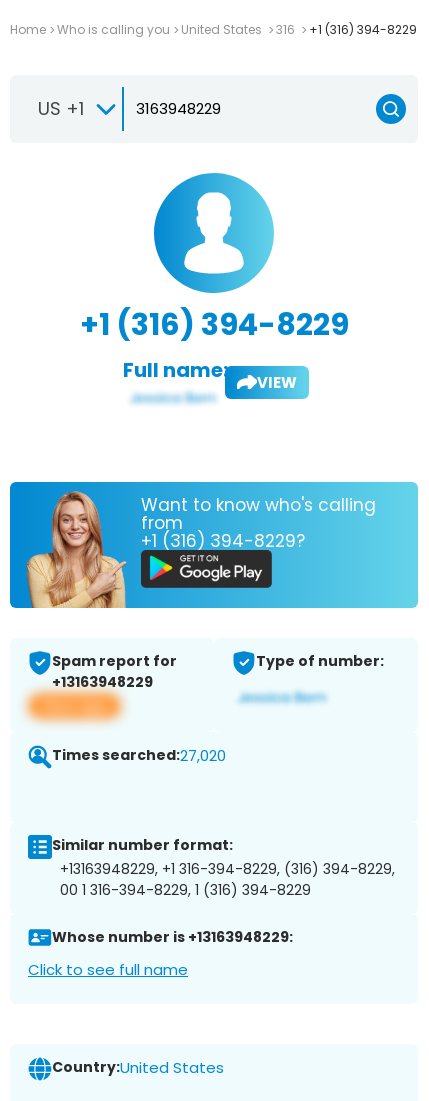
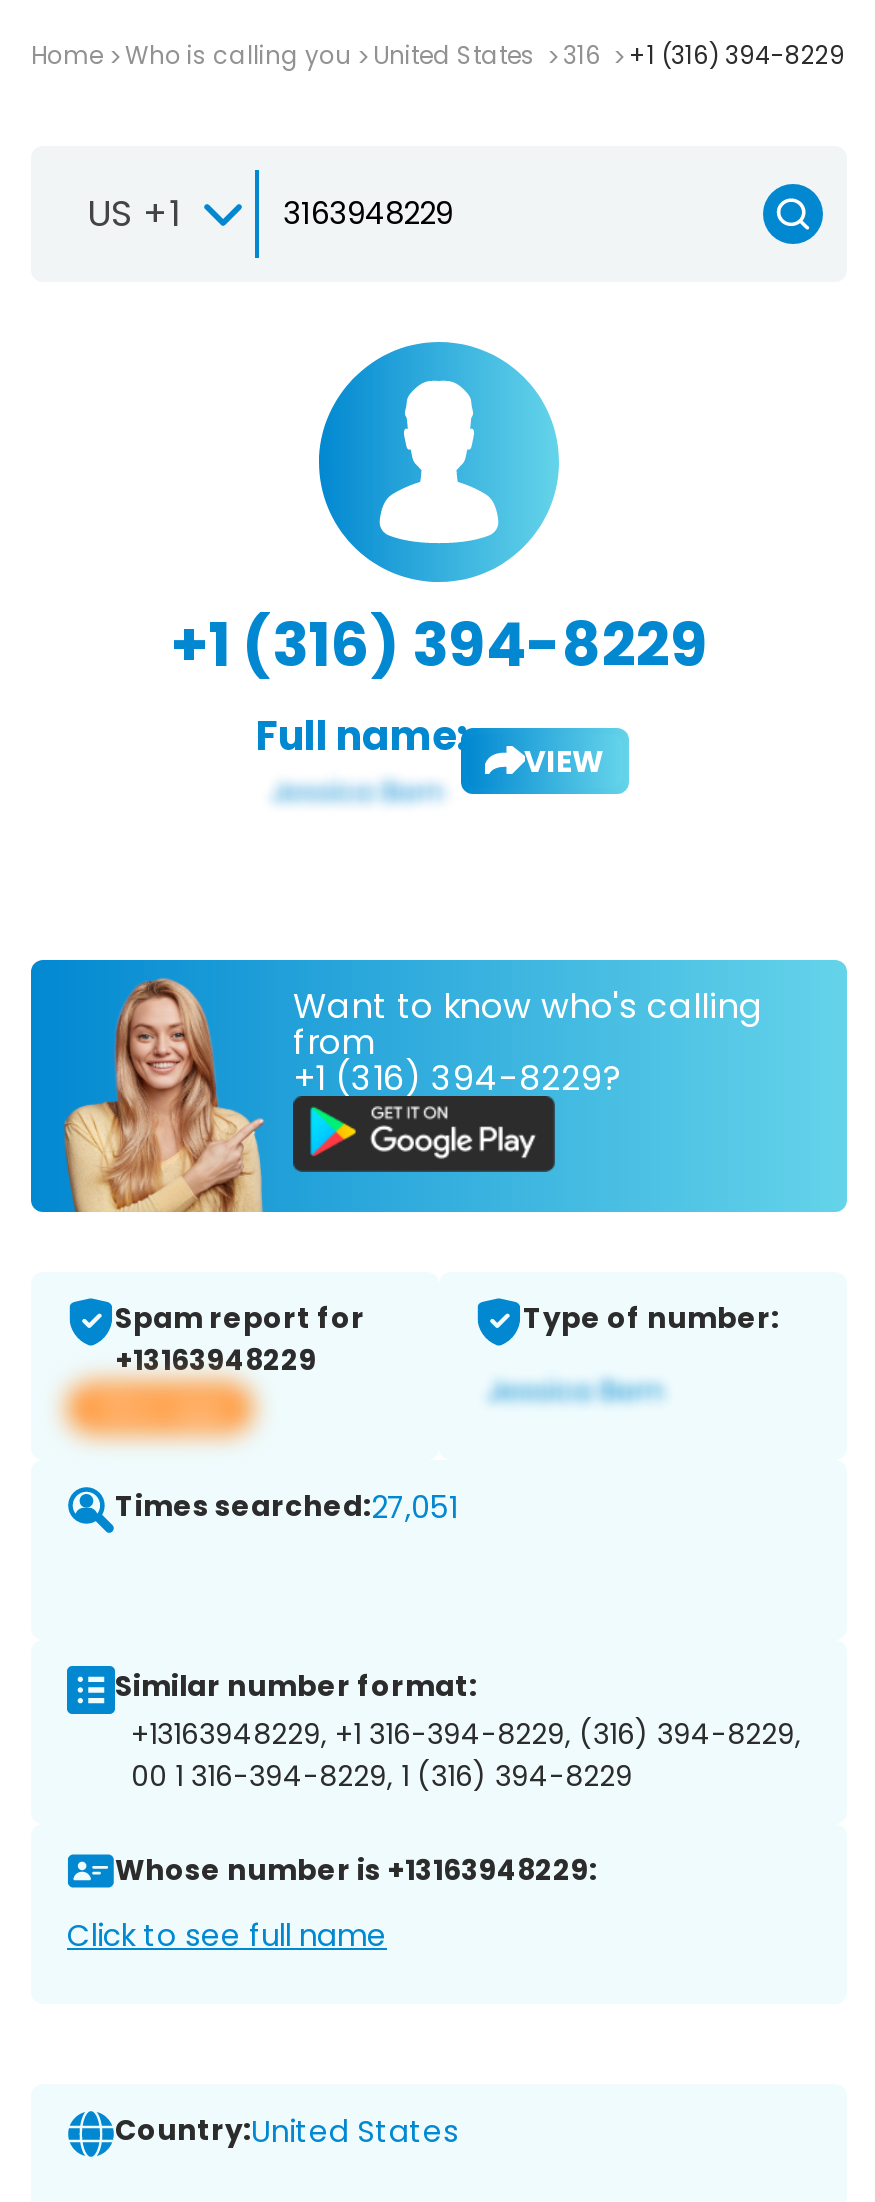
[52,745,226,766] Times searched:27,020 -> [115,1486,459,1528] Times searched:27,051

